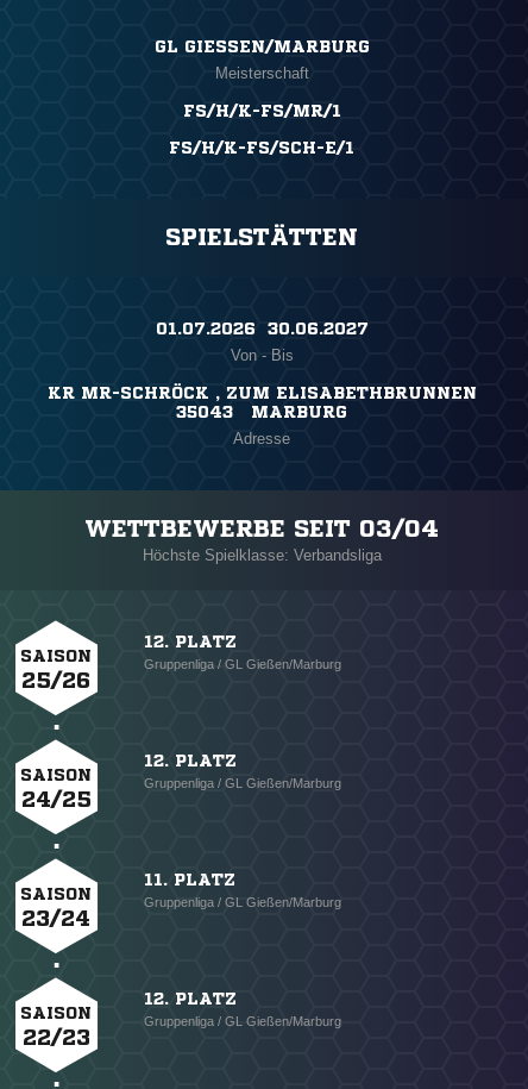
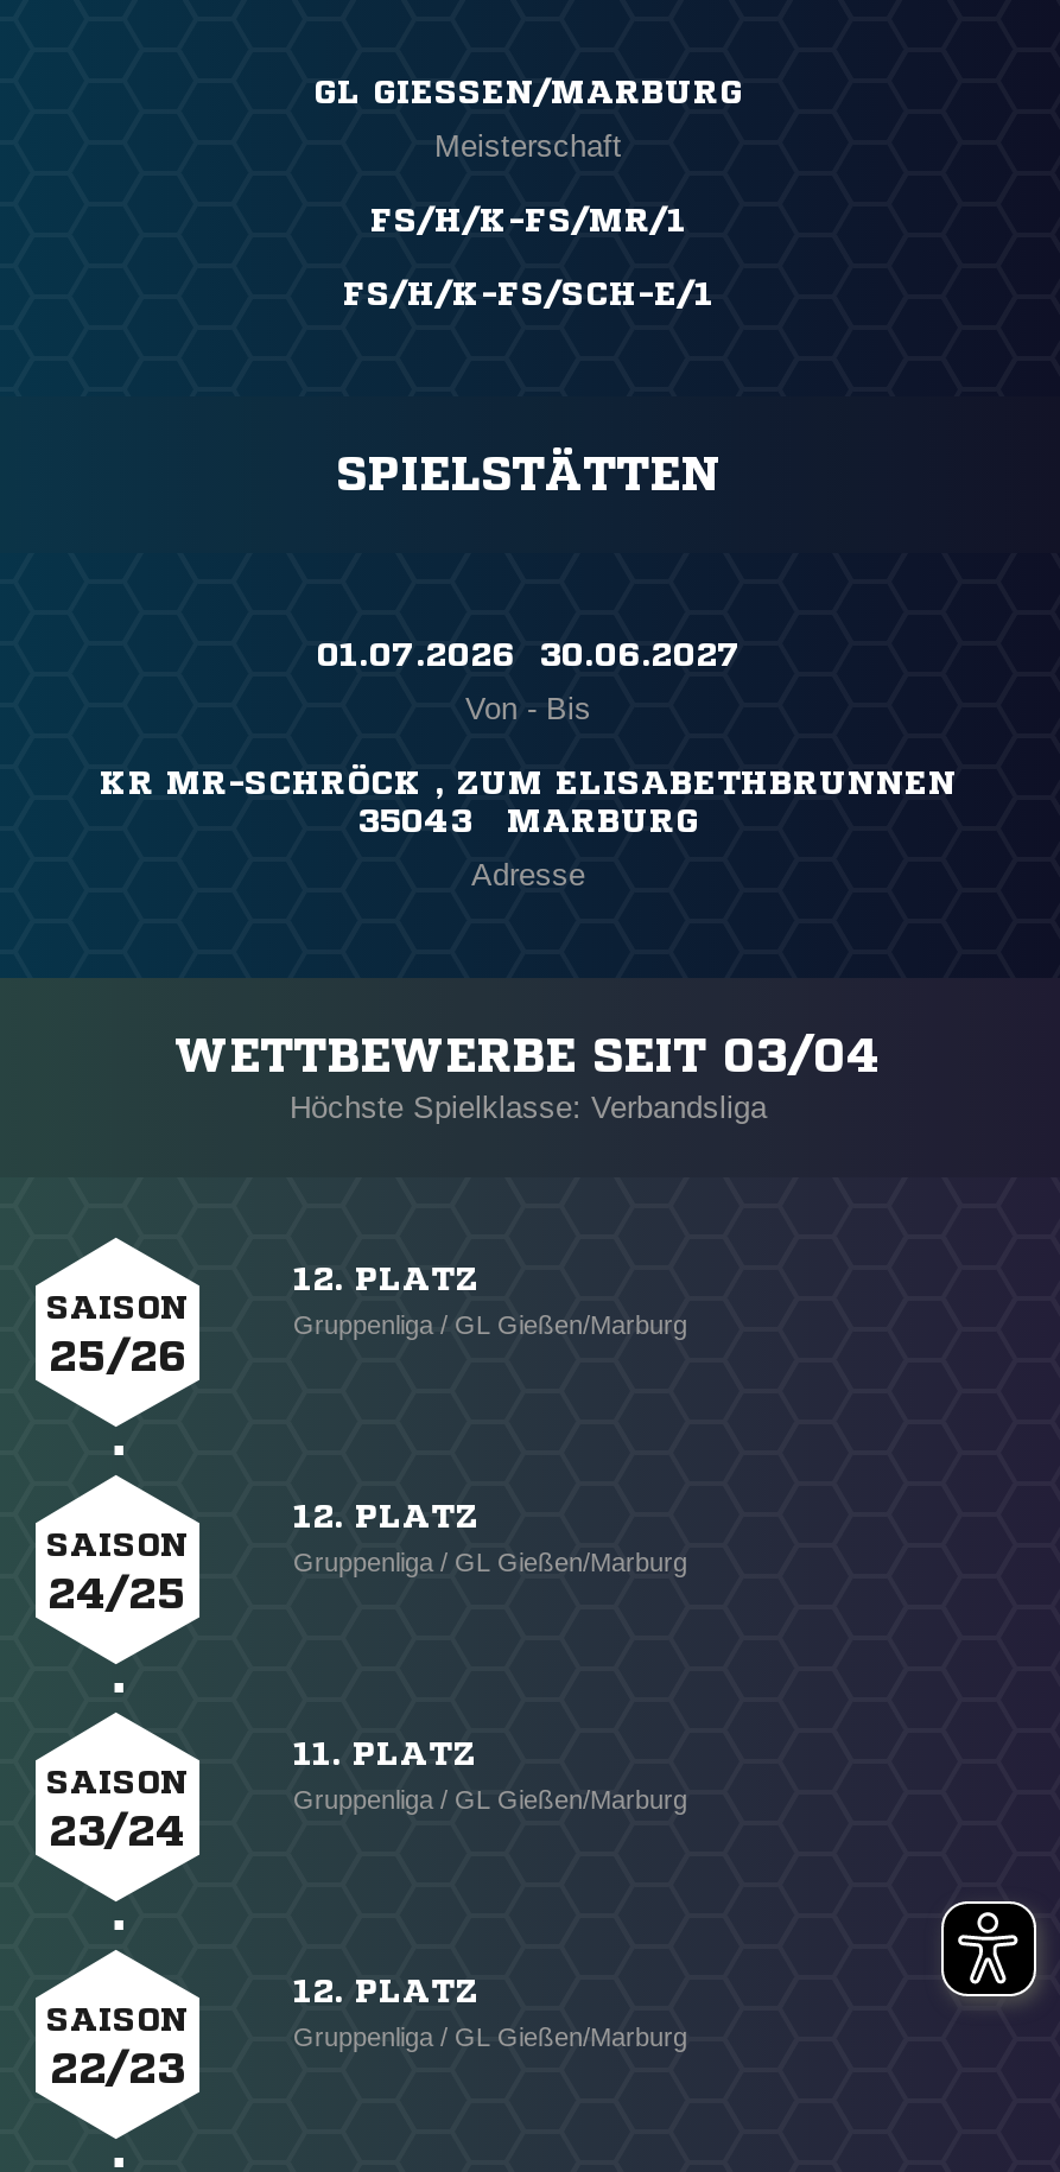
none -> [939,1899,1041,2001] [image]

